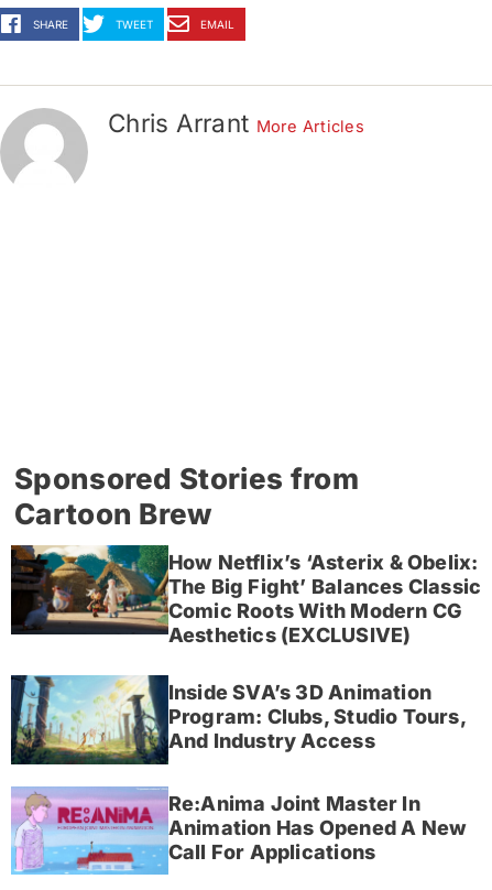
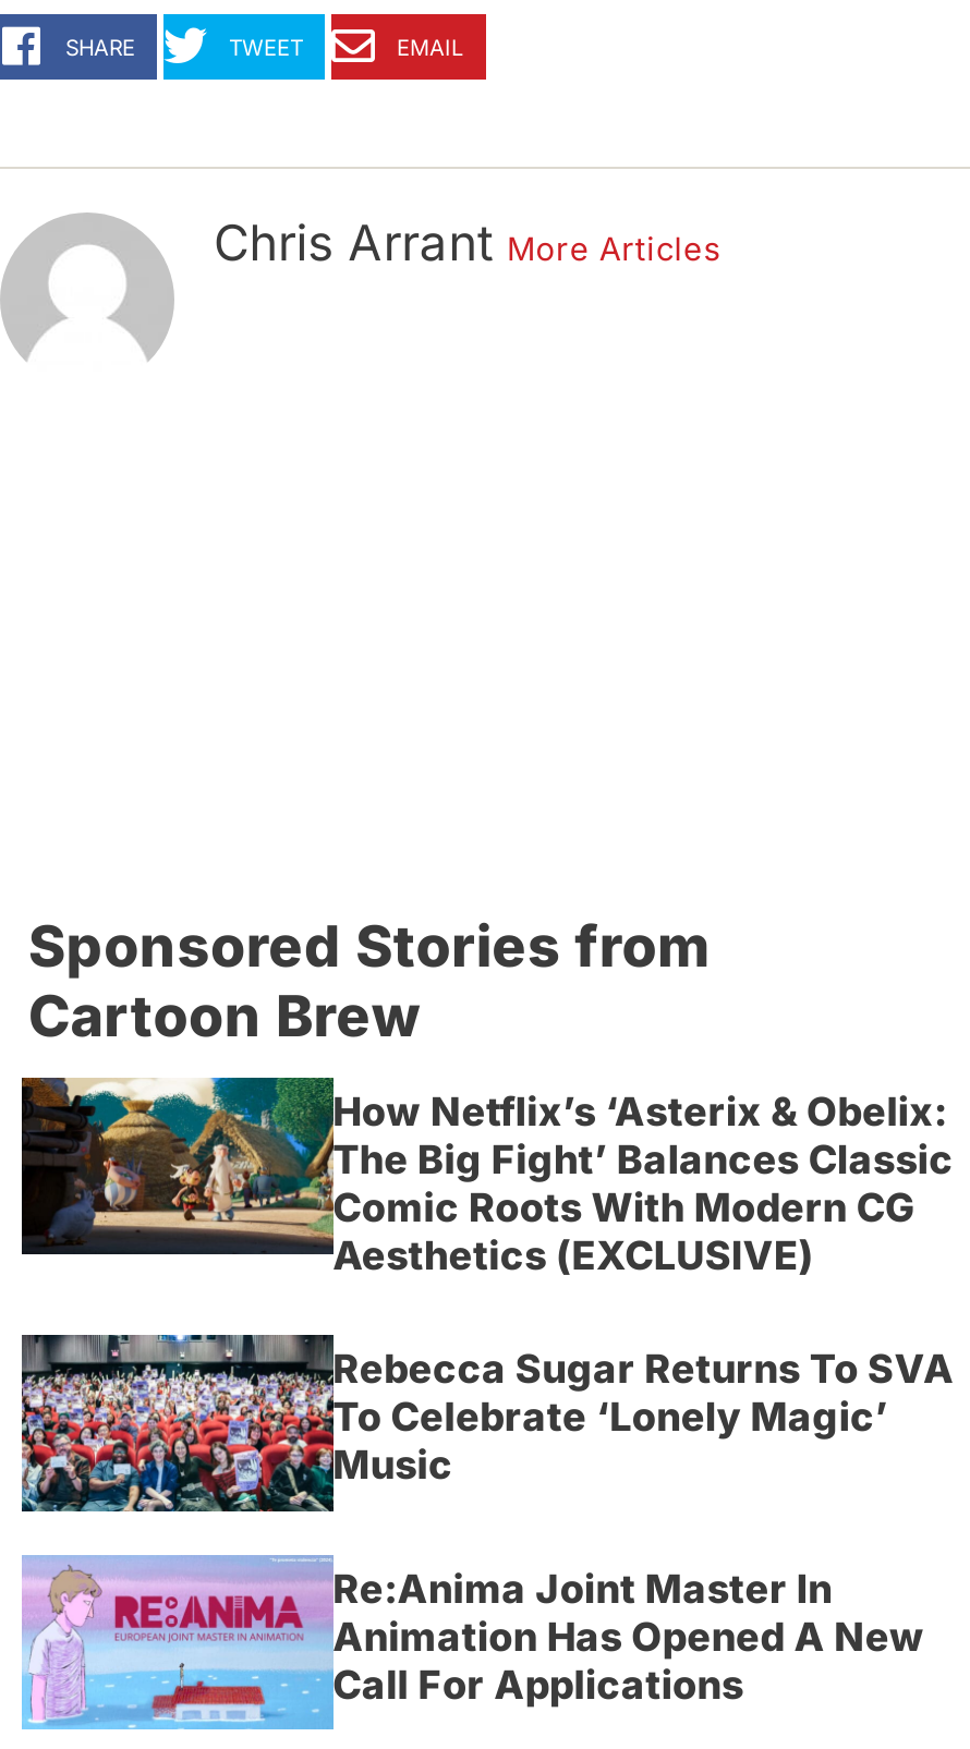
[10,674,467,766] [image] | Inside SVA’s 3D Animation | Program: Clubs, Studio Tours, | And Industry Access -> [20,1333,954,1514] [image] | Rebecca Sugar Returns To SVA | To Celebrate ‘Lonely Magic’ | Music

